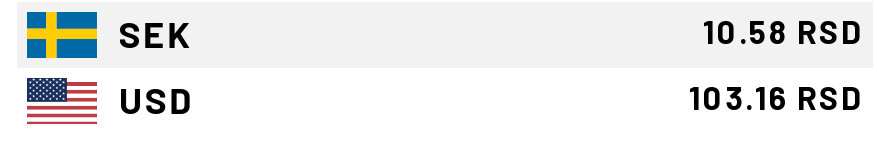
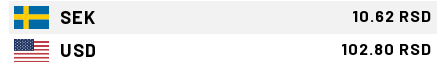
[703,11,863,49] 10.58 RSD -> [352,6,432,25] 10.62 RSD
[689,77,863,115] 103.16 RSD -> [341,39,432,58] 102.80 RSD

